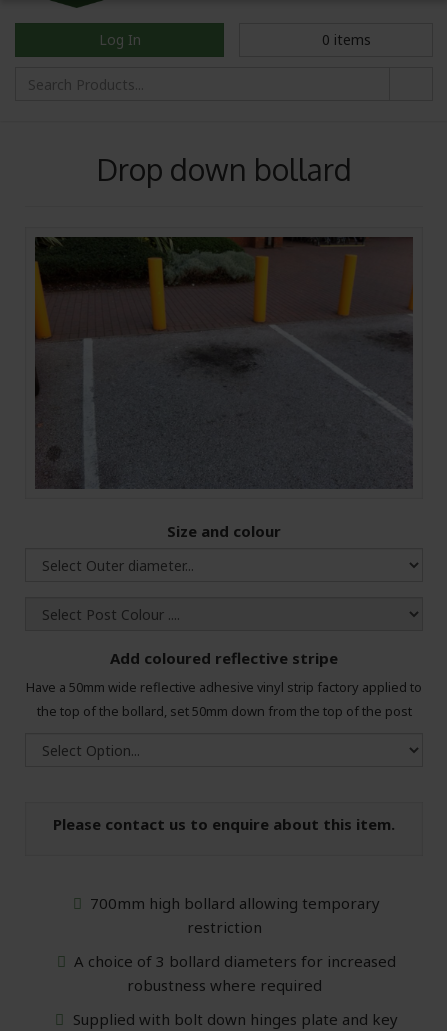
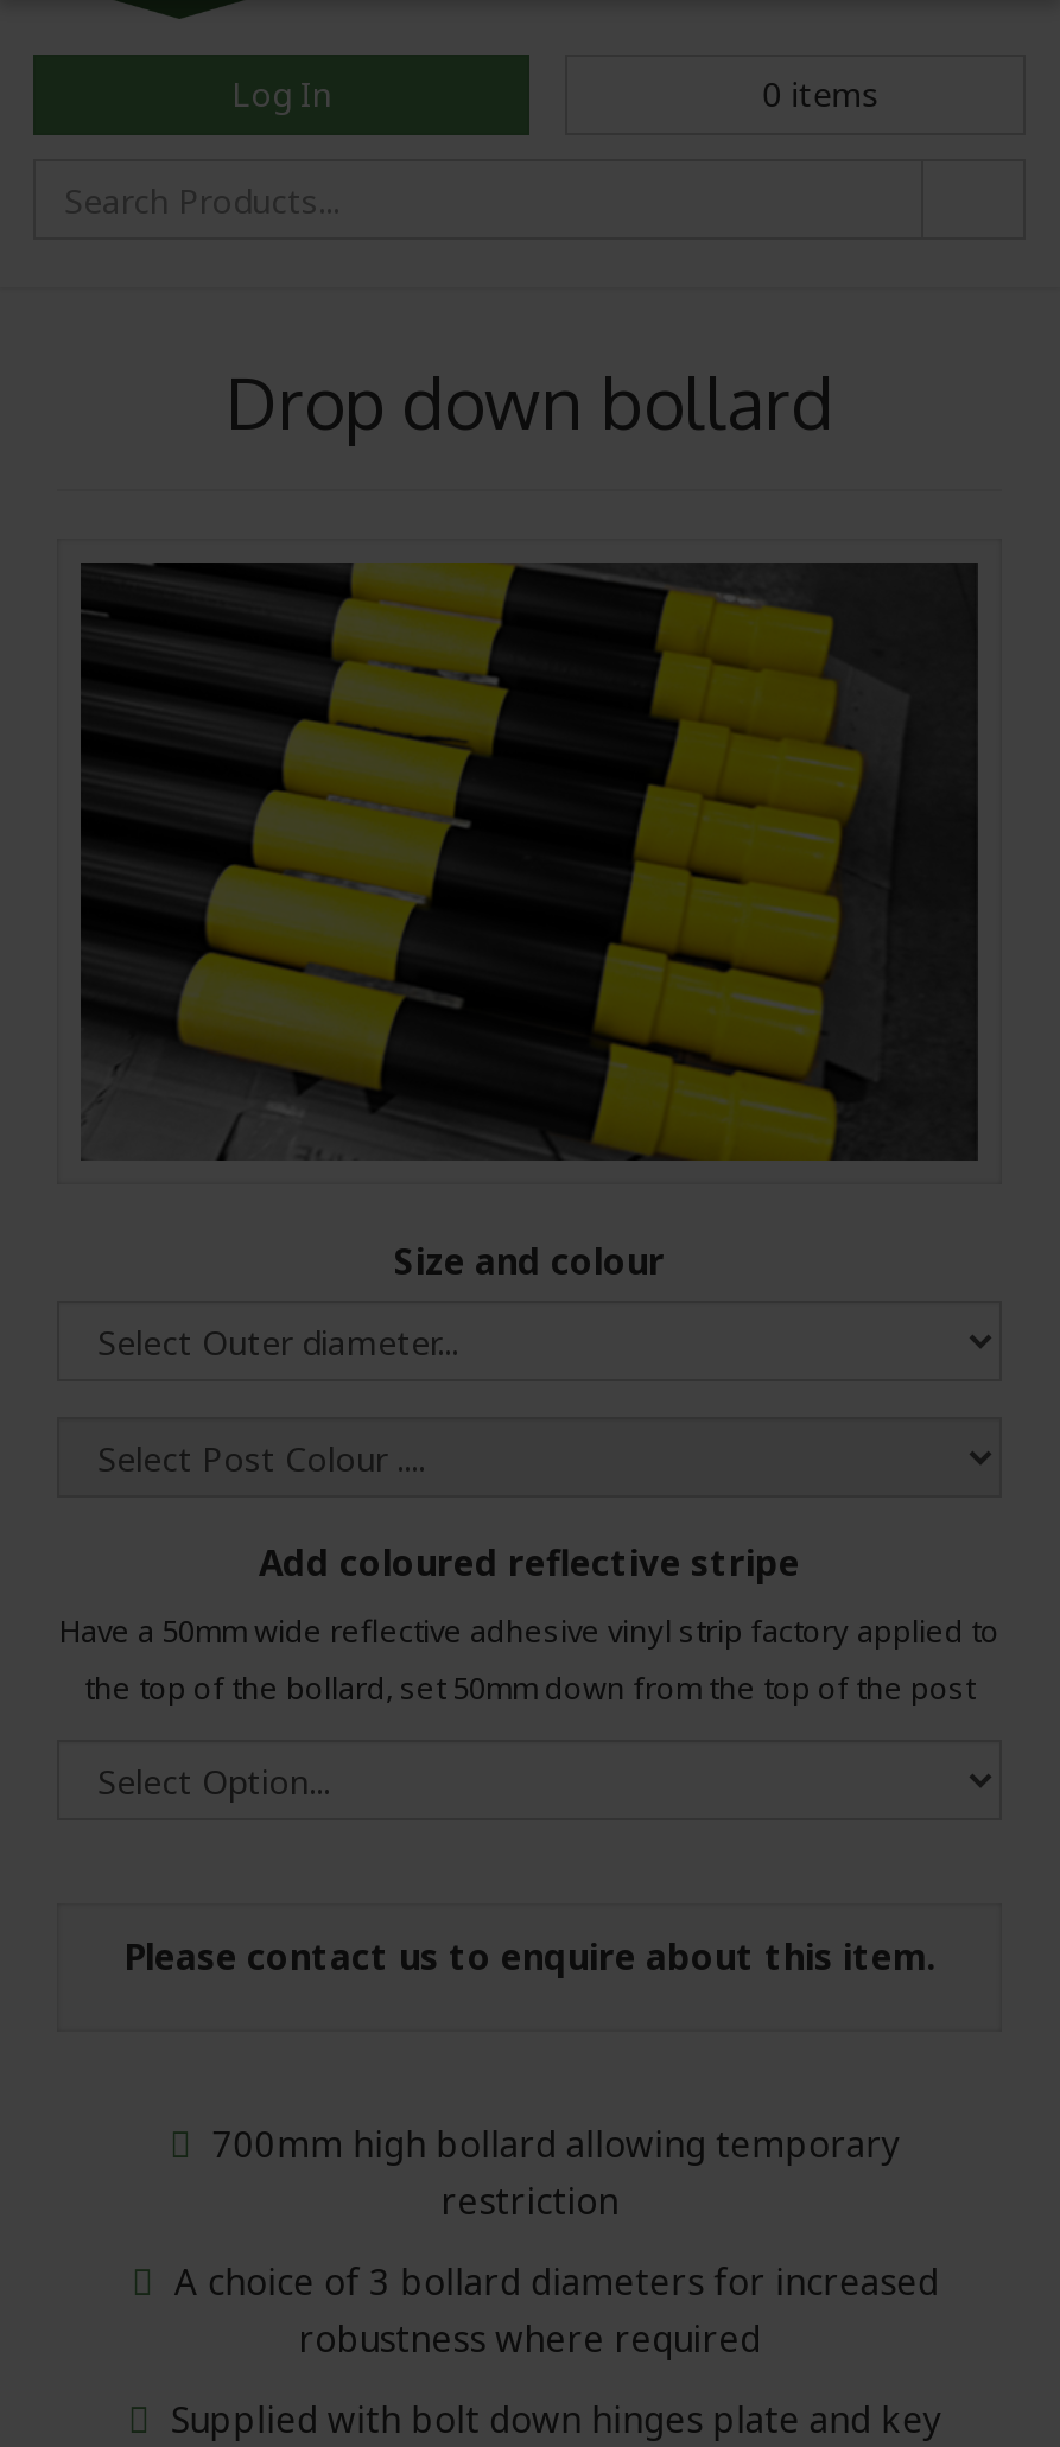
[34,236,414,489] [image] -> [78,560,980,1163] [image]

